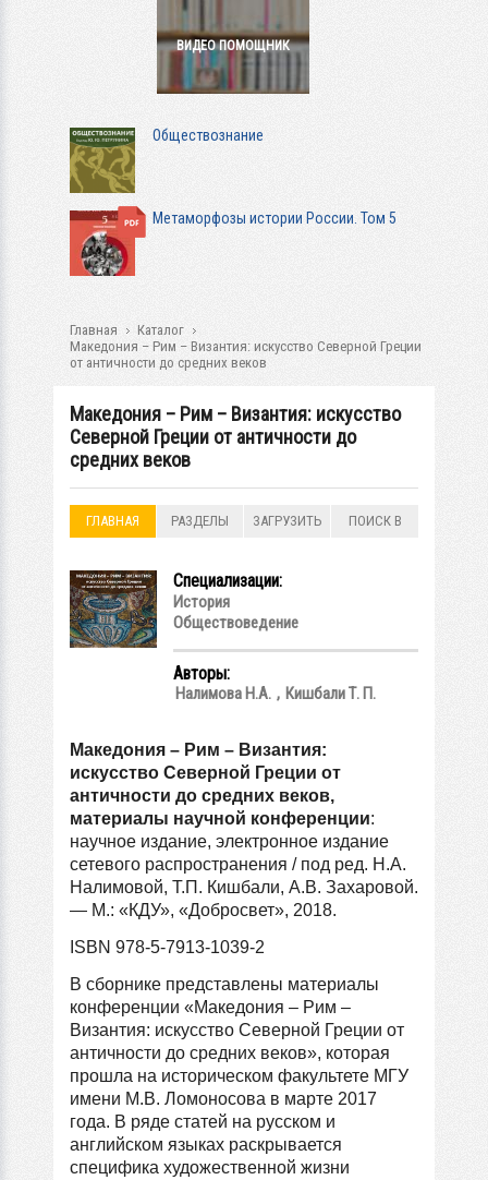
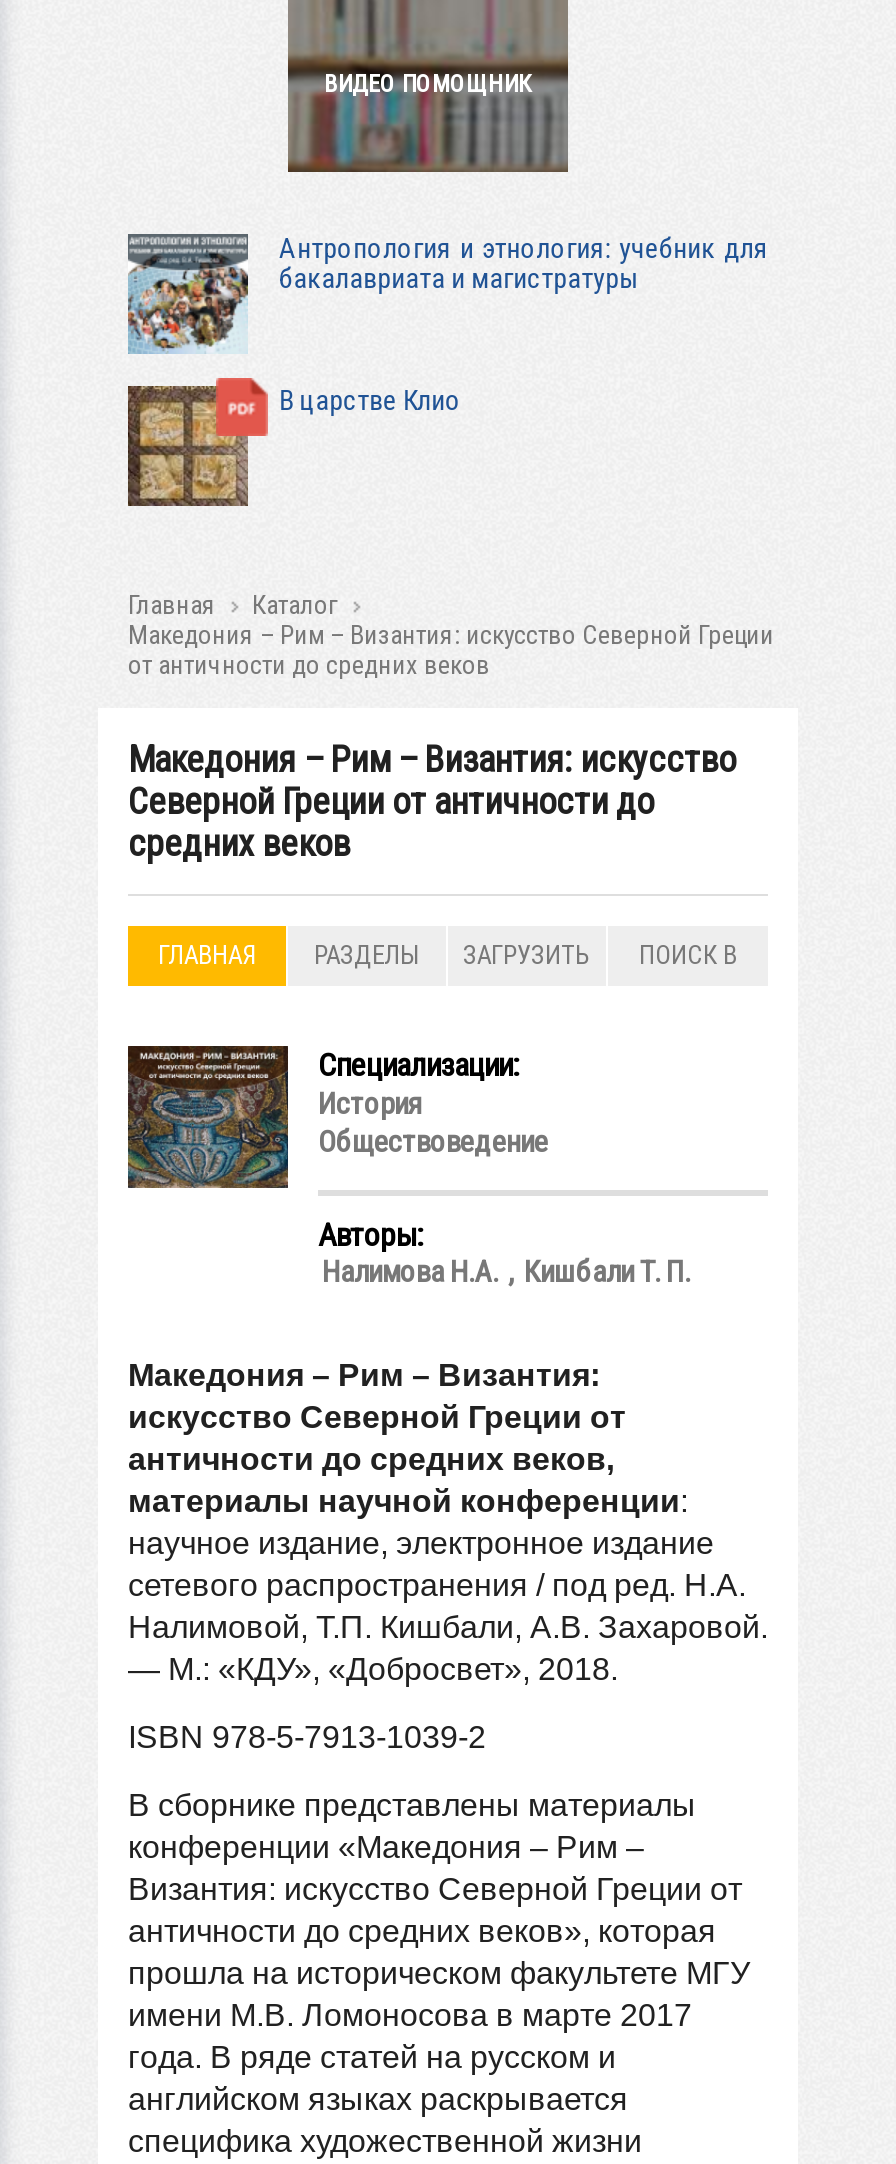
[69,127,263,194] [image] | Обществознание -> [126,232,768,354] [image] | Антропология и этнология: учебник для | бакалавриата и магистратуры
[69,209,396,277] [image] | Метаморфозы истории России. Том 5 -> [126,384,461,508] [image] | В царстве Клио

